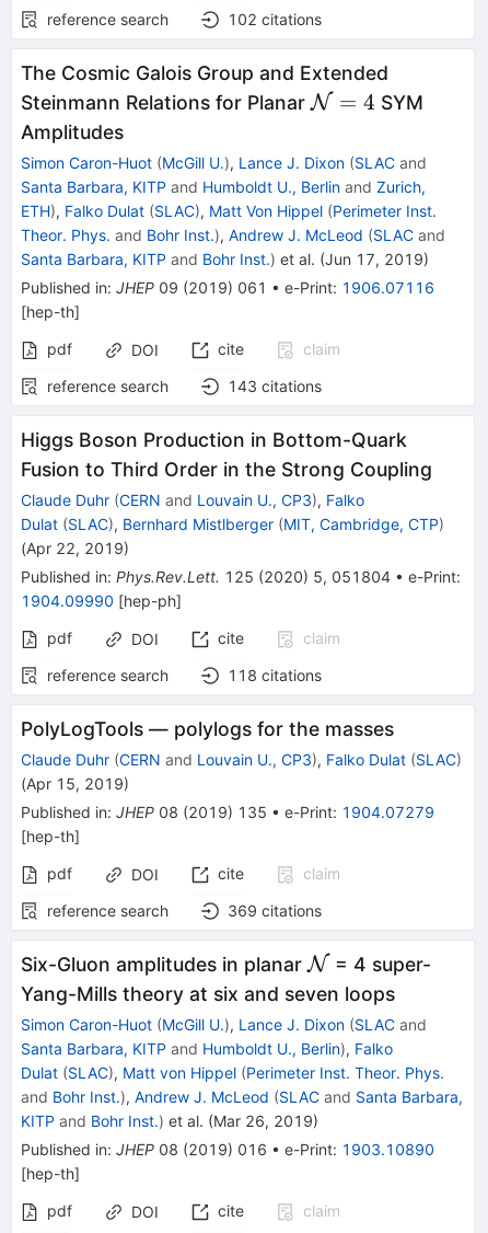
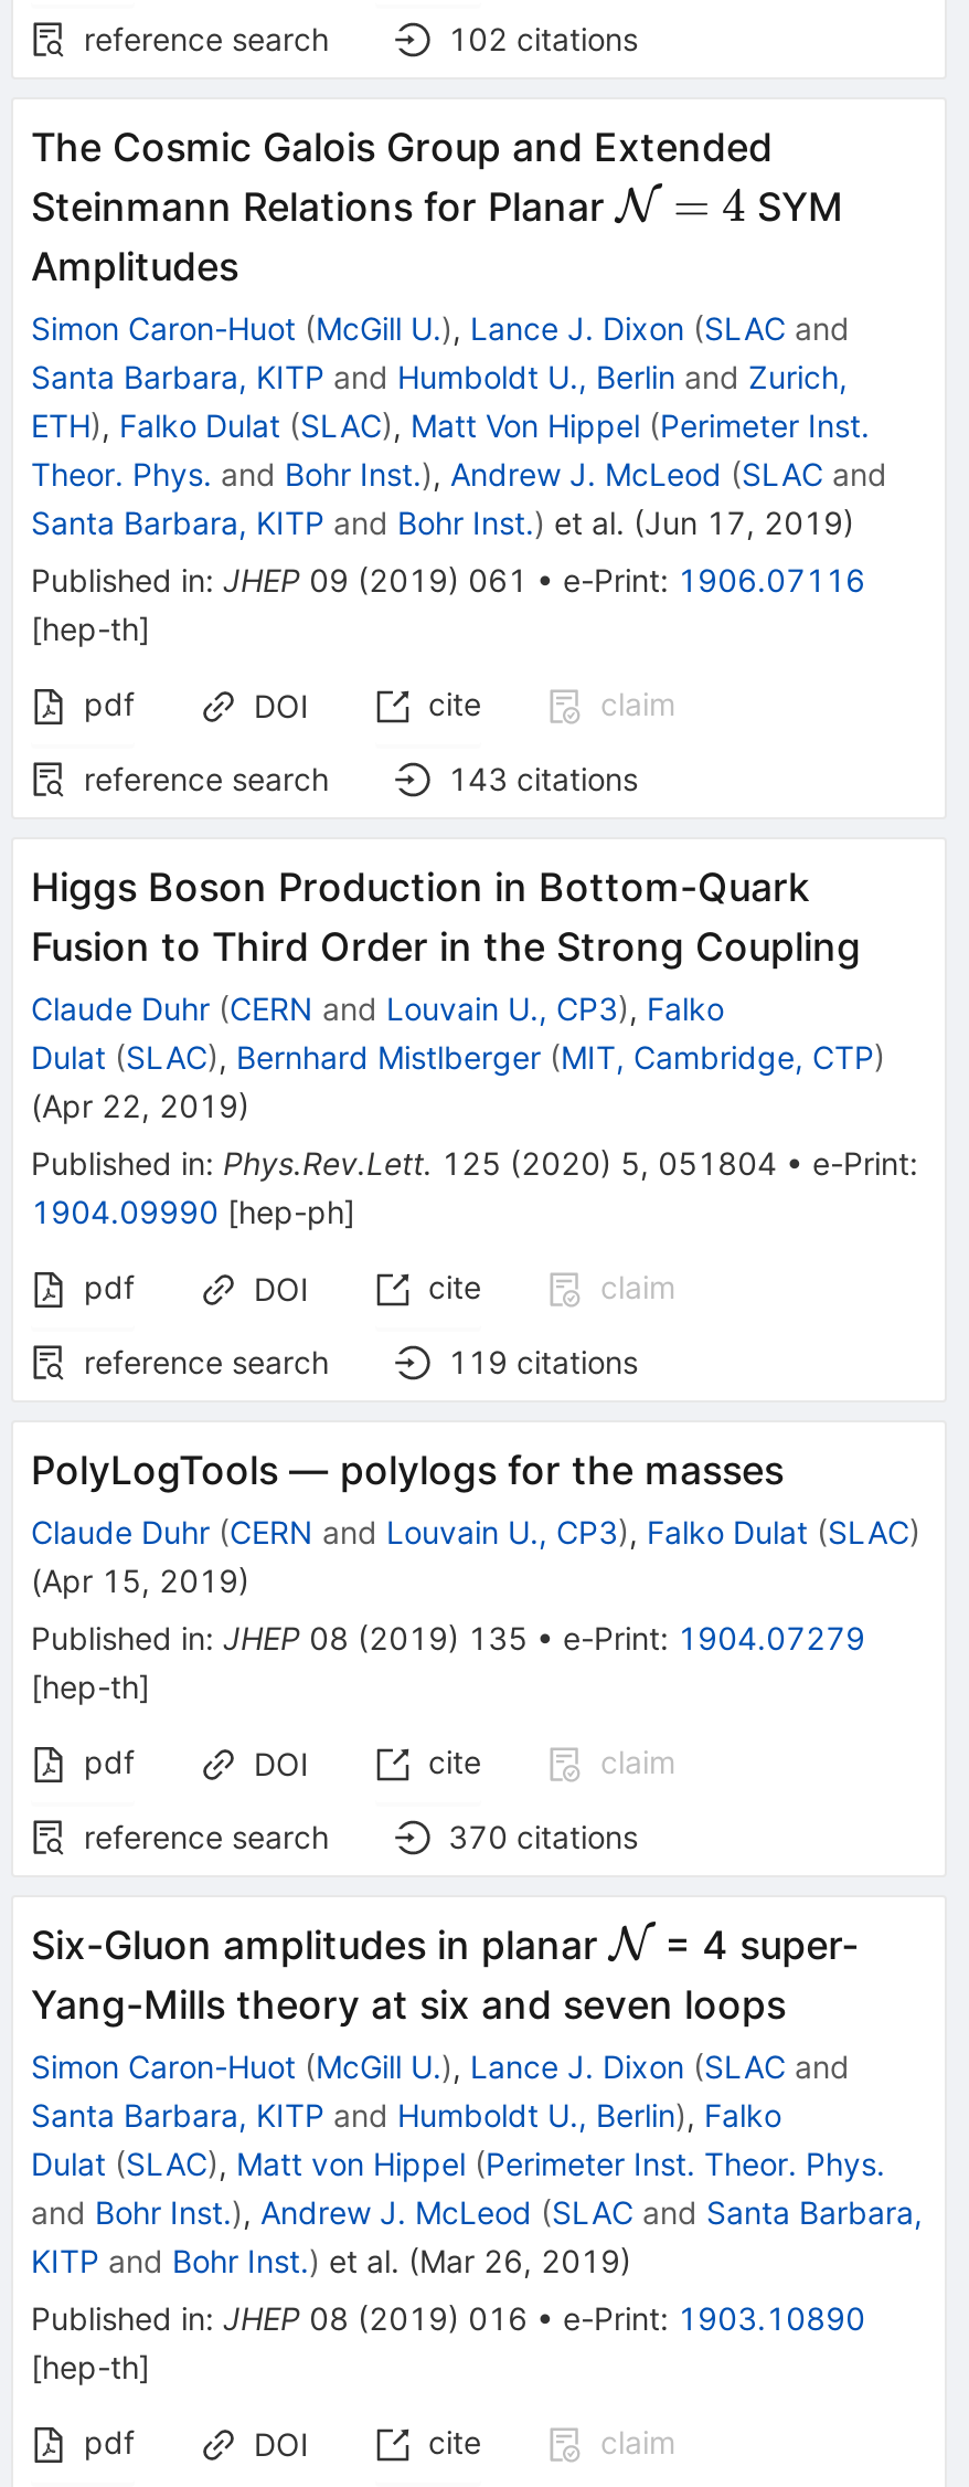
[228,666,322,684] 118 citations -> [448,1343,638,1380] 119 citations
[228,901,322,920] 369 citations -> [448,1818,638,1855] 370 citations

